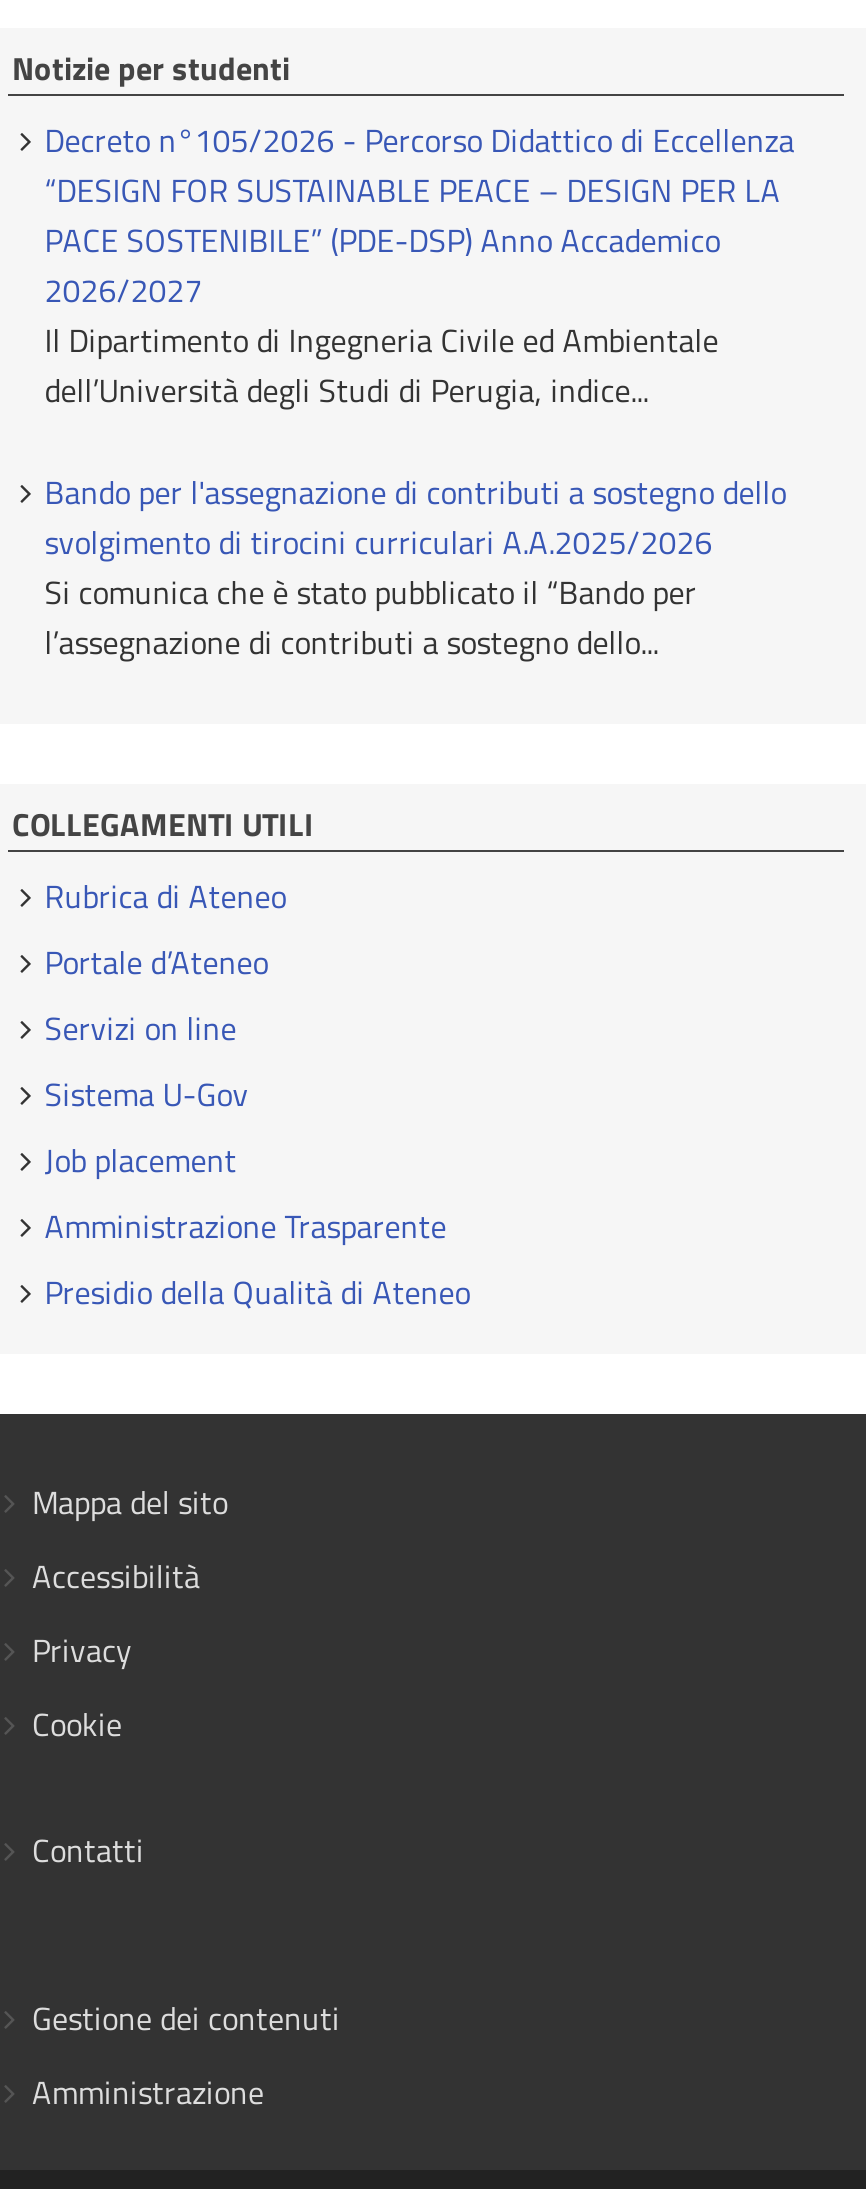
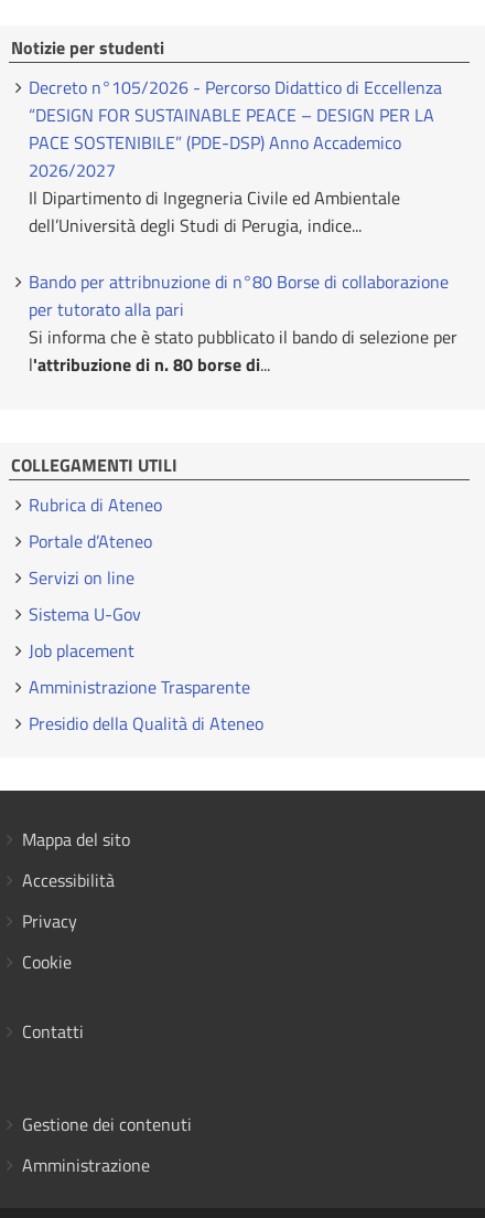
[45,468,787,666] Bando per l'assegnazione di contributi a sostegno dello | svolgimento di tirocini curriculari A.A.2025/2026 | Si comunica che è stato pubblicato il “Bando per | l’assegnazione di contributi a sostegno dello... -> [29,269,458,378] Bando per attribnuzione di n°80 Borse di collaborazione | per tutorato alla pari | Si informa che è stato pubblicato il bando di selezione per | l'attribuzione di n. 80 borse di...

